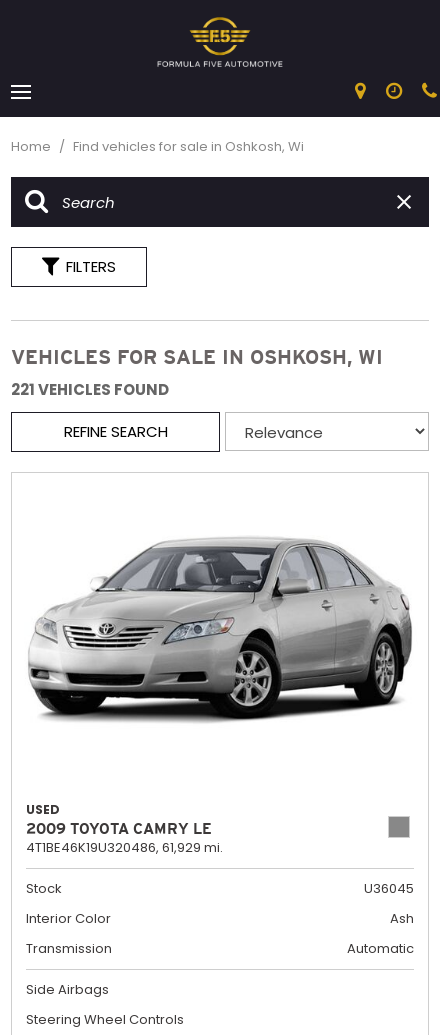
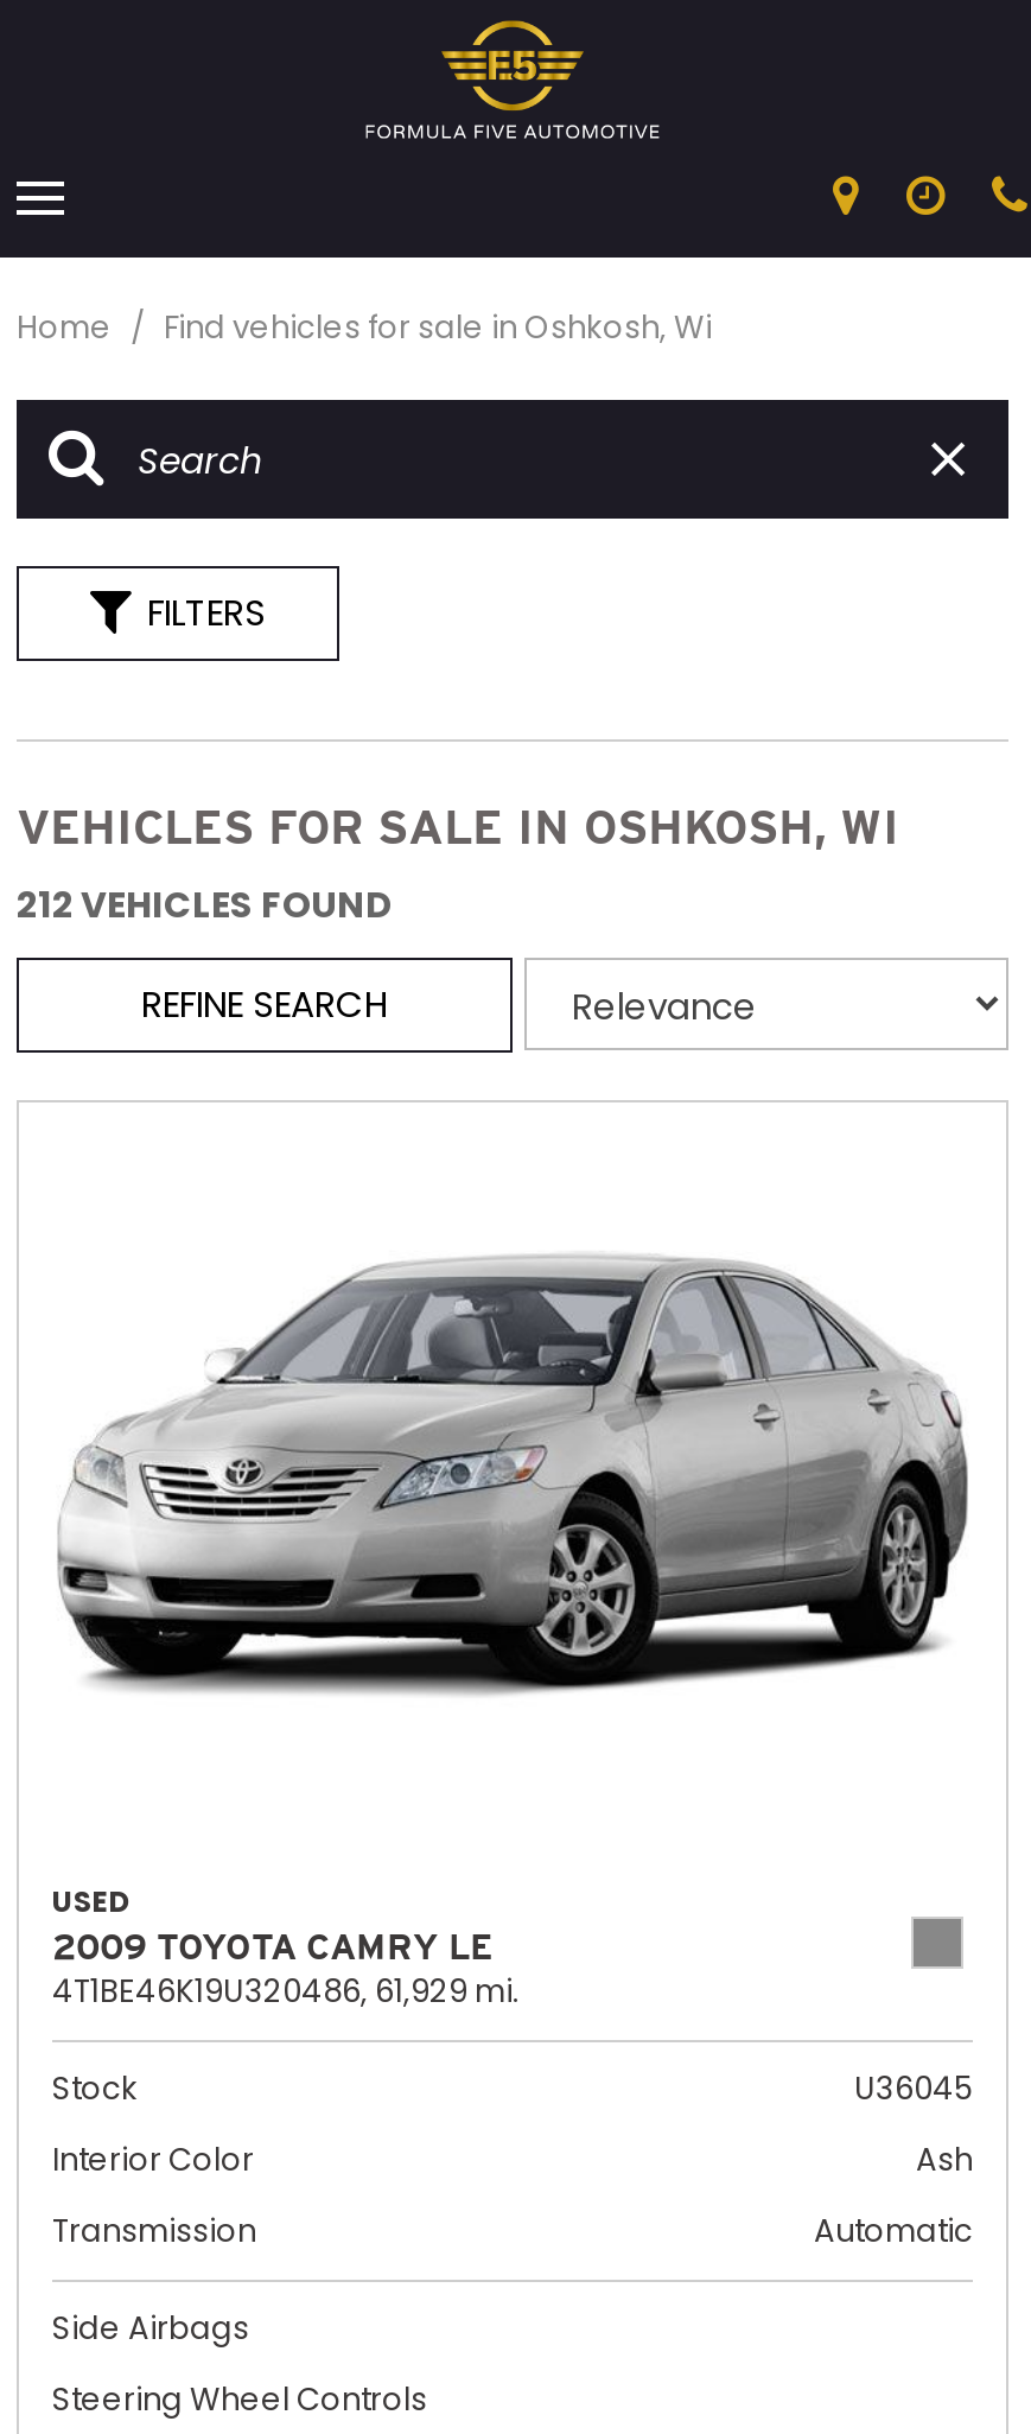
[11,379,169,400] 221 VEHICLES FOUND -> [17,879,392,929] 212 VEHICLES FOUND

